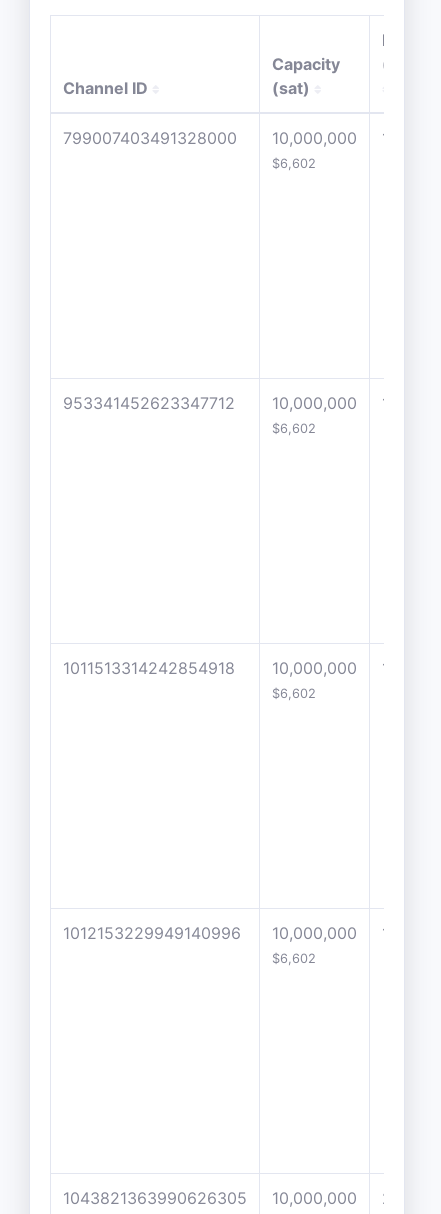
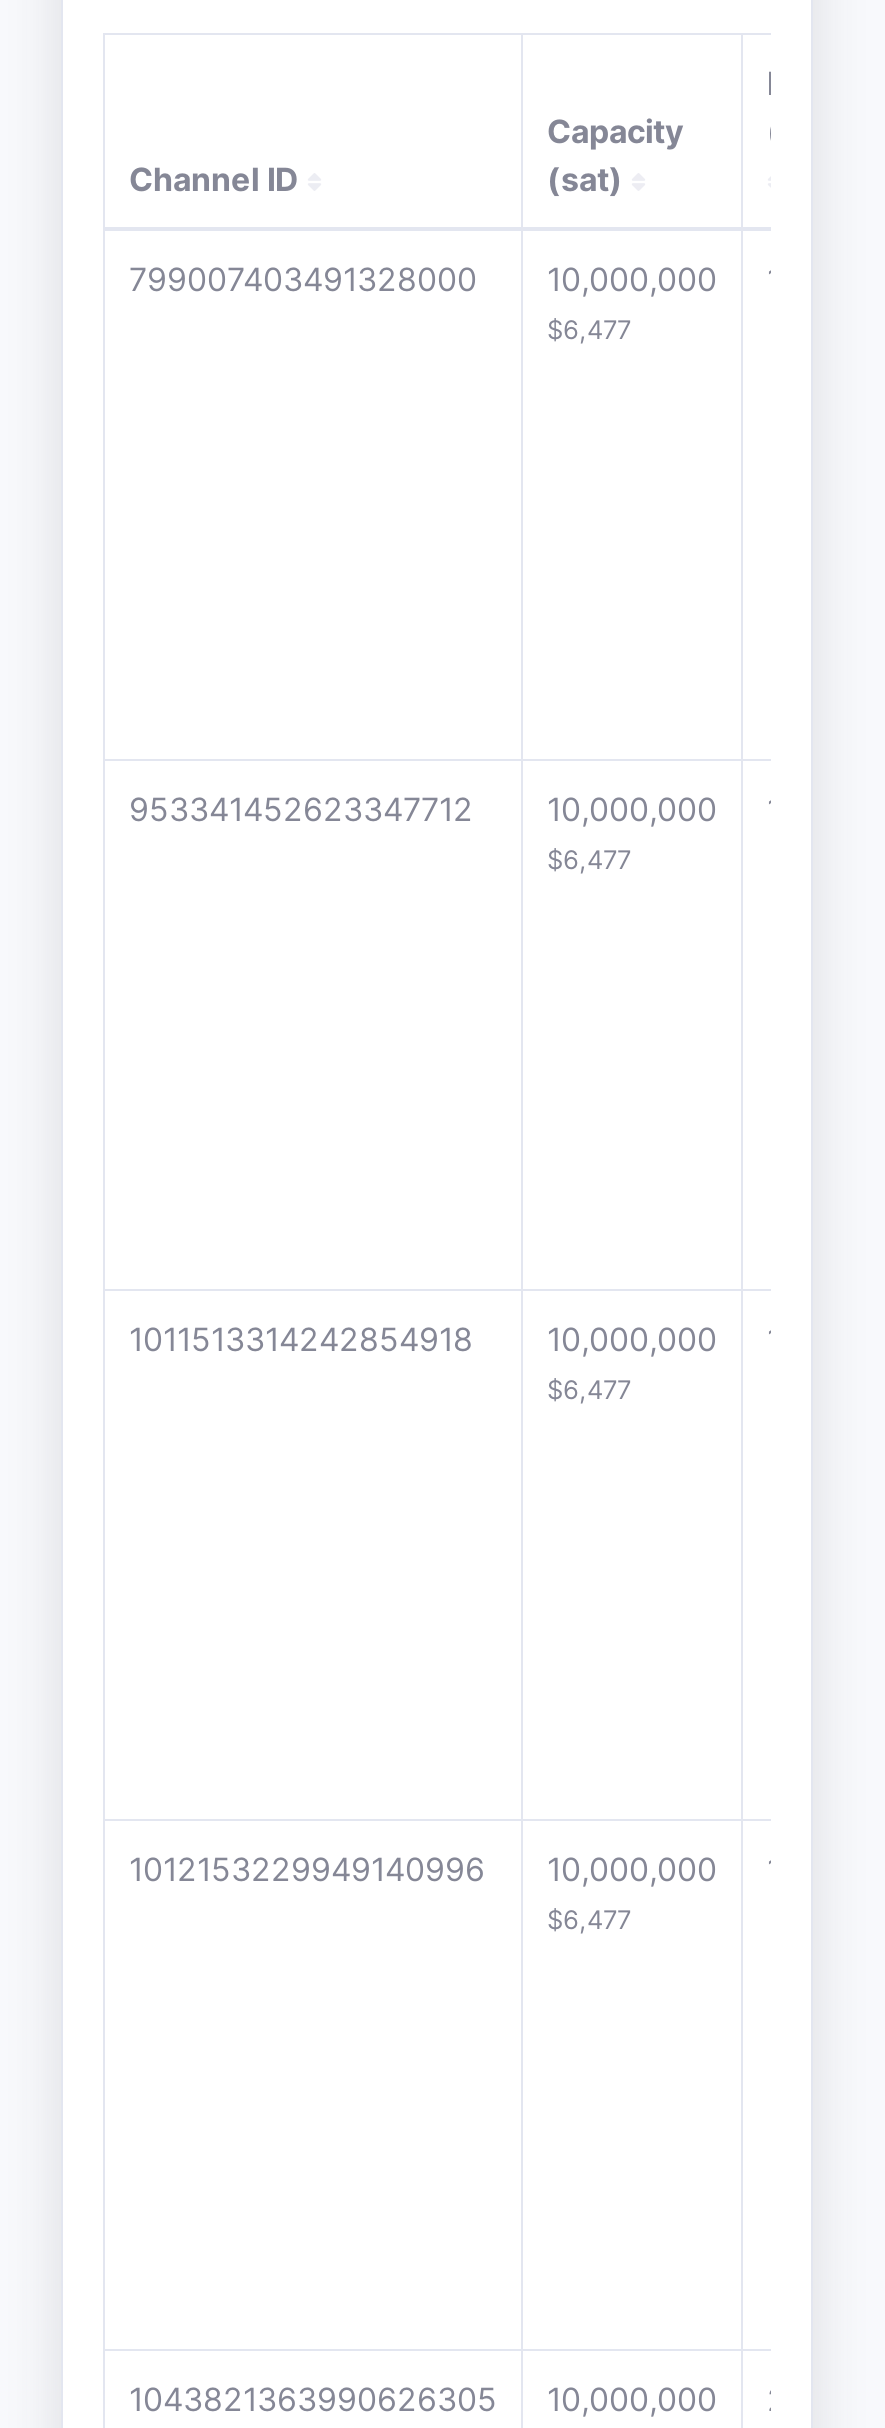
[272,156,316,171] $6,602 -> [547,315,631,345] $6,477
[272,421,316,436] $6,602 -> [547,845,631,875] $6,477
[272,686,316,701] $6,602 -> [547,1375,631,1405] $6,477
[272,951,316,966] $6,602 -> [547,1905,631,1935] $6,477

